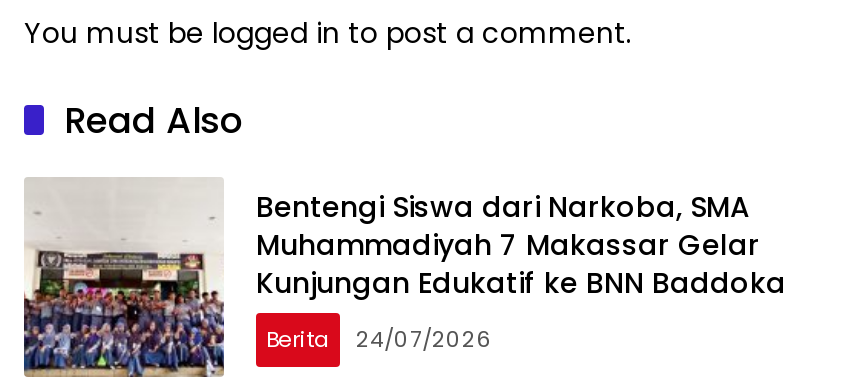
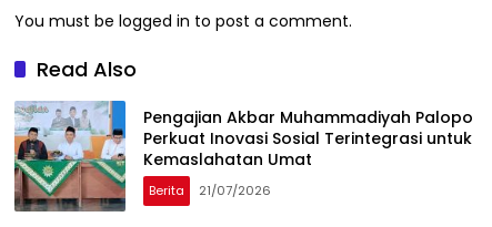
[22,177,786,379] [image] | Bentengi Siswa dari Narkoba, SMA | Muhammadiyah 7 Makassar Gelar | Kunjungan Edukatif ke BNN Baddoka -> [13,100,473,213] [image] | Pengajian Akbar Muhammadiyah Palopo | Perkuat Inovasi Sosial Terintegrasi untuk | Kemaslahatan Umat
[266,322,492,354] Berita 24/07/2026 -> [149,181,271,199] Berita 21/07/2026

